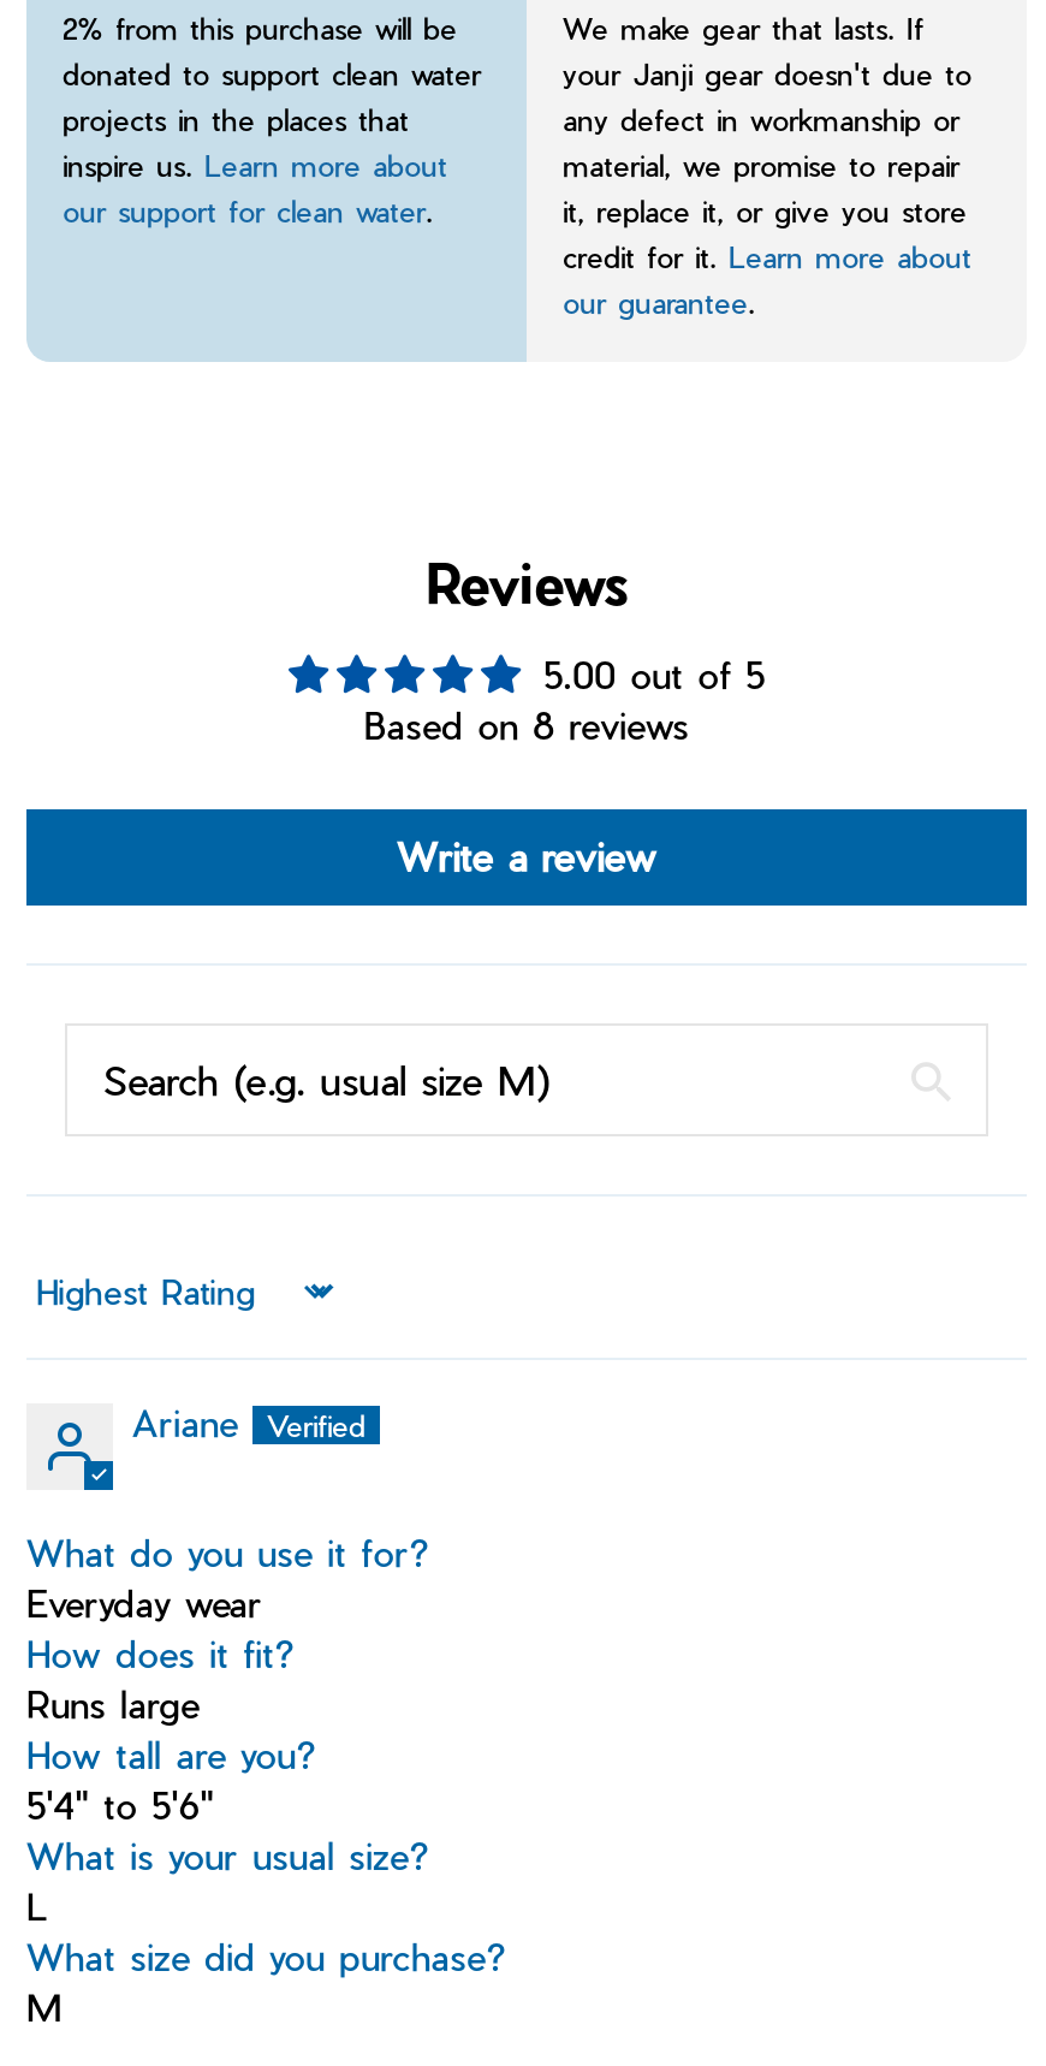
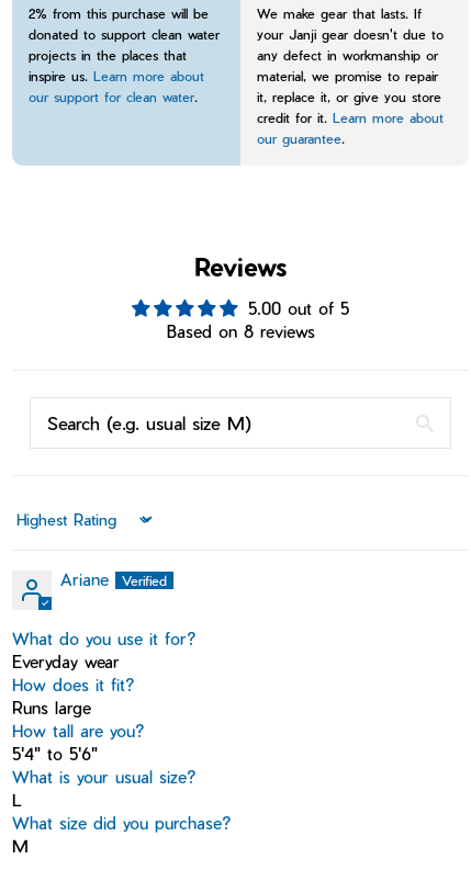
[397,834,656,880] Write a review -> none

